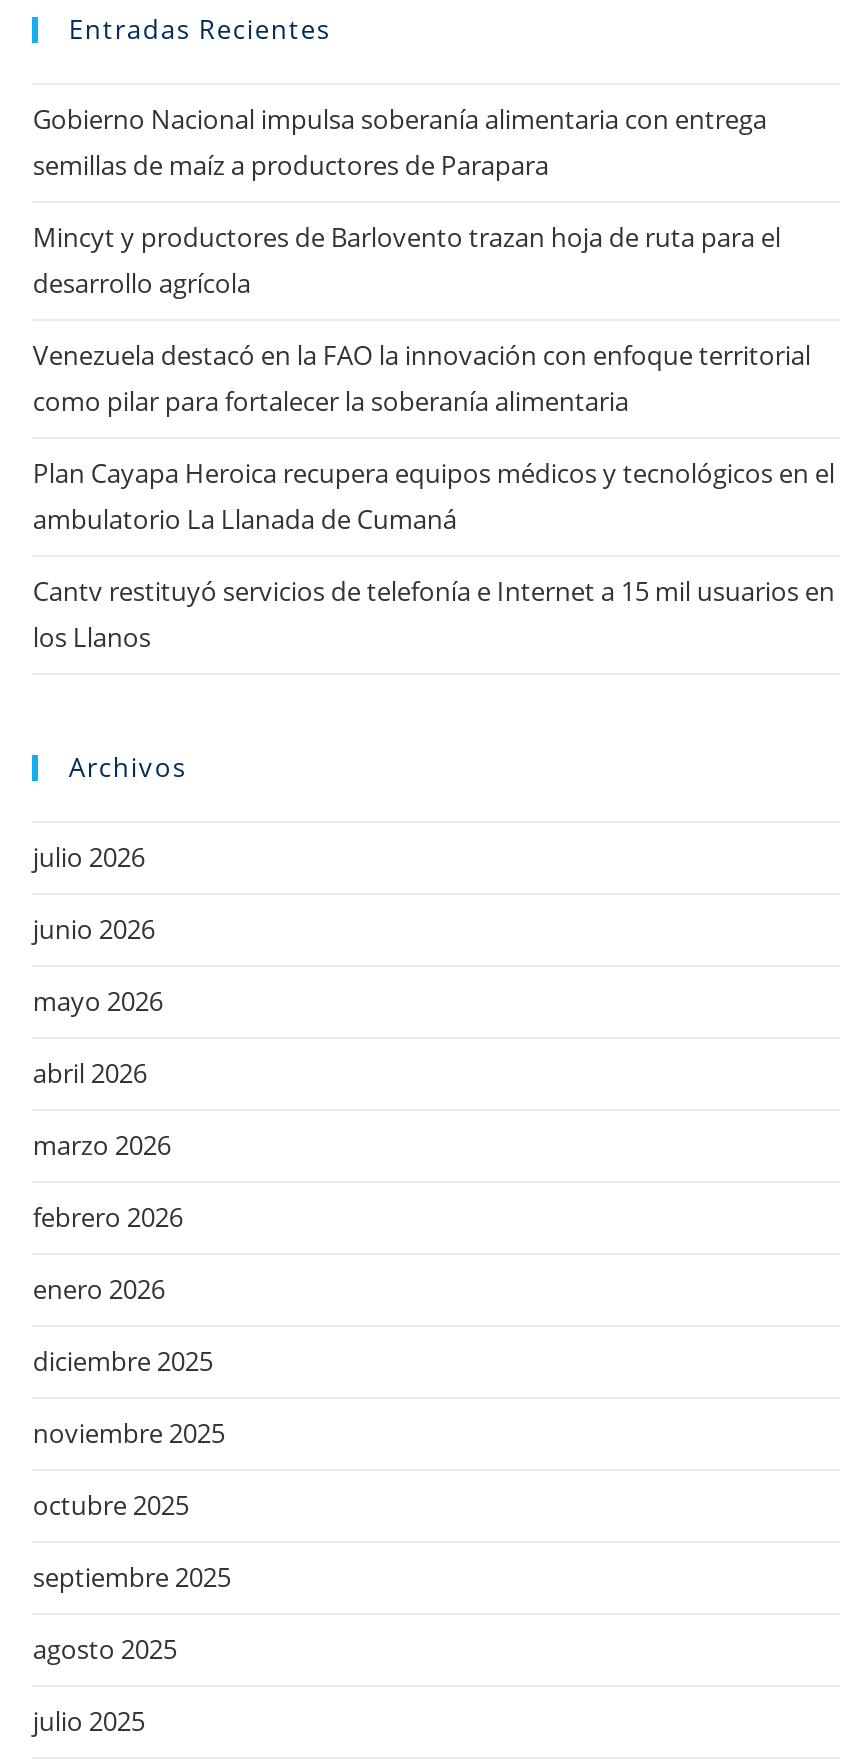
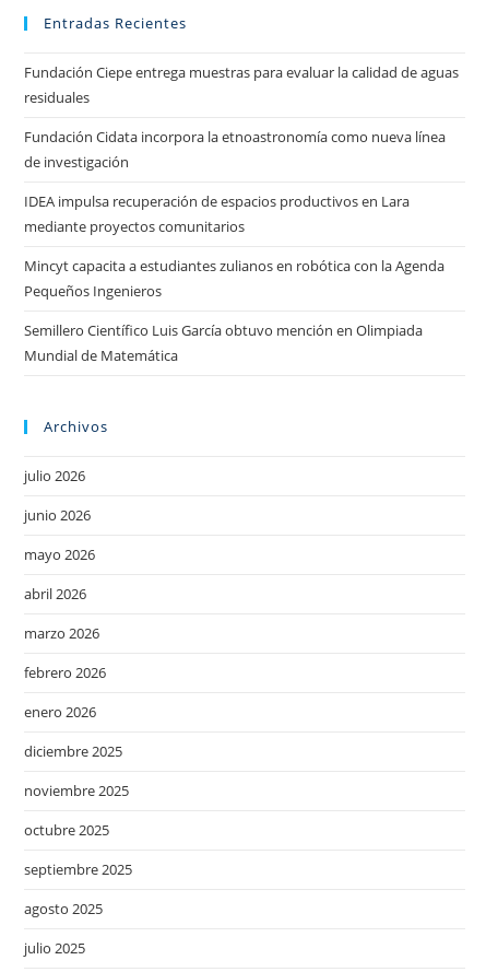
[33,100,767,182] Gobierno Nacional impulsa soberanía alimentaria con entrega | semillas de maíz a productores de Parapara -> [24,63,459,107] Fundación Ciepe entrega muestras para evaluar la calidad de aguas | residuales
[33,218,781,300] Mincyt y productores de Barlovento trazan hoja de ruta para el | desarrollo agrícola -> [24,127,446,172] Fundación Cidata incorpora la etnoastronomía como nueva línea | de investigación
[33,336,811,418] Venezuela destacó en la FAO la innovación con enfoque territorial | como pilar para fortalecer la soberanía alimentaria -> [24,192,410,236] IDEA impulsa recuperación de espacios productivos en Lara | mediante proyectos comunitarios
[33,454,835,536] Plan Cayapa Heroica recupera equipos médicos y tecnológicos en el | ambulatorio La Llanada de Cumaná -> [24,256,445,301] Mincyt capacita a estudiantes zulianos en robótica con la Agenda | Pequeños Ingenieros
[33,572,835,654] Cantv restituyó servicios de telefonía e Internet a 15 mil usuarios en | los Llanos -> [24,321,423,366] Semillero Científico Luis García obtuvo mención en Olimpiada | Mundial de Matemática

